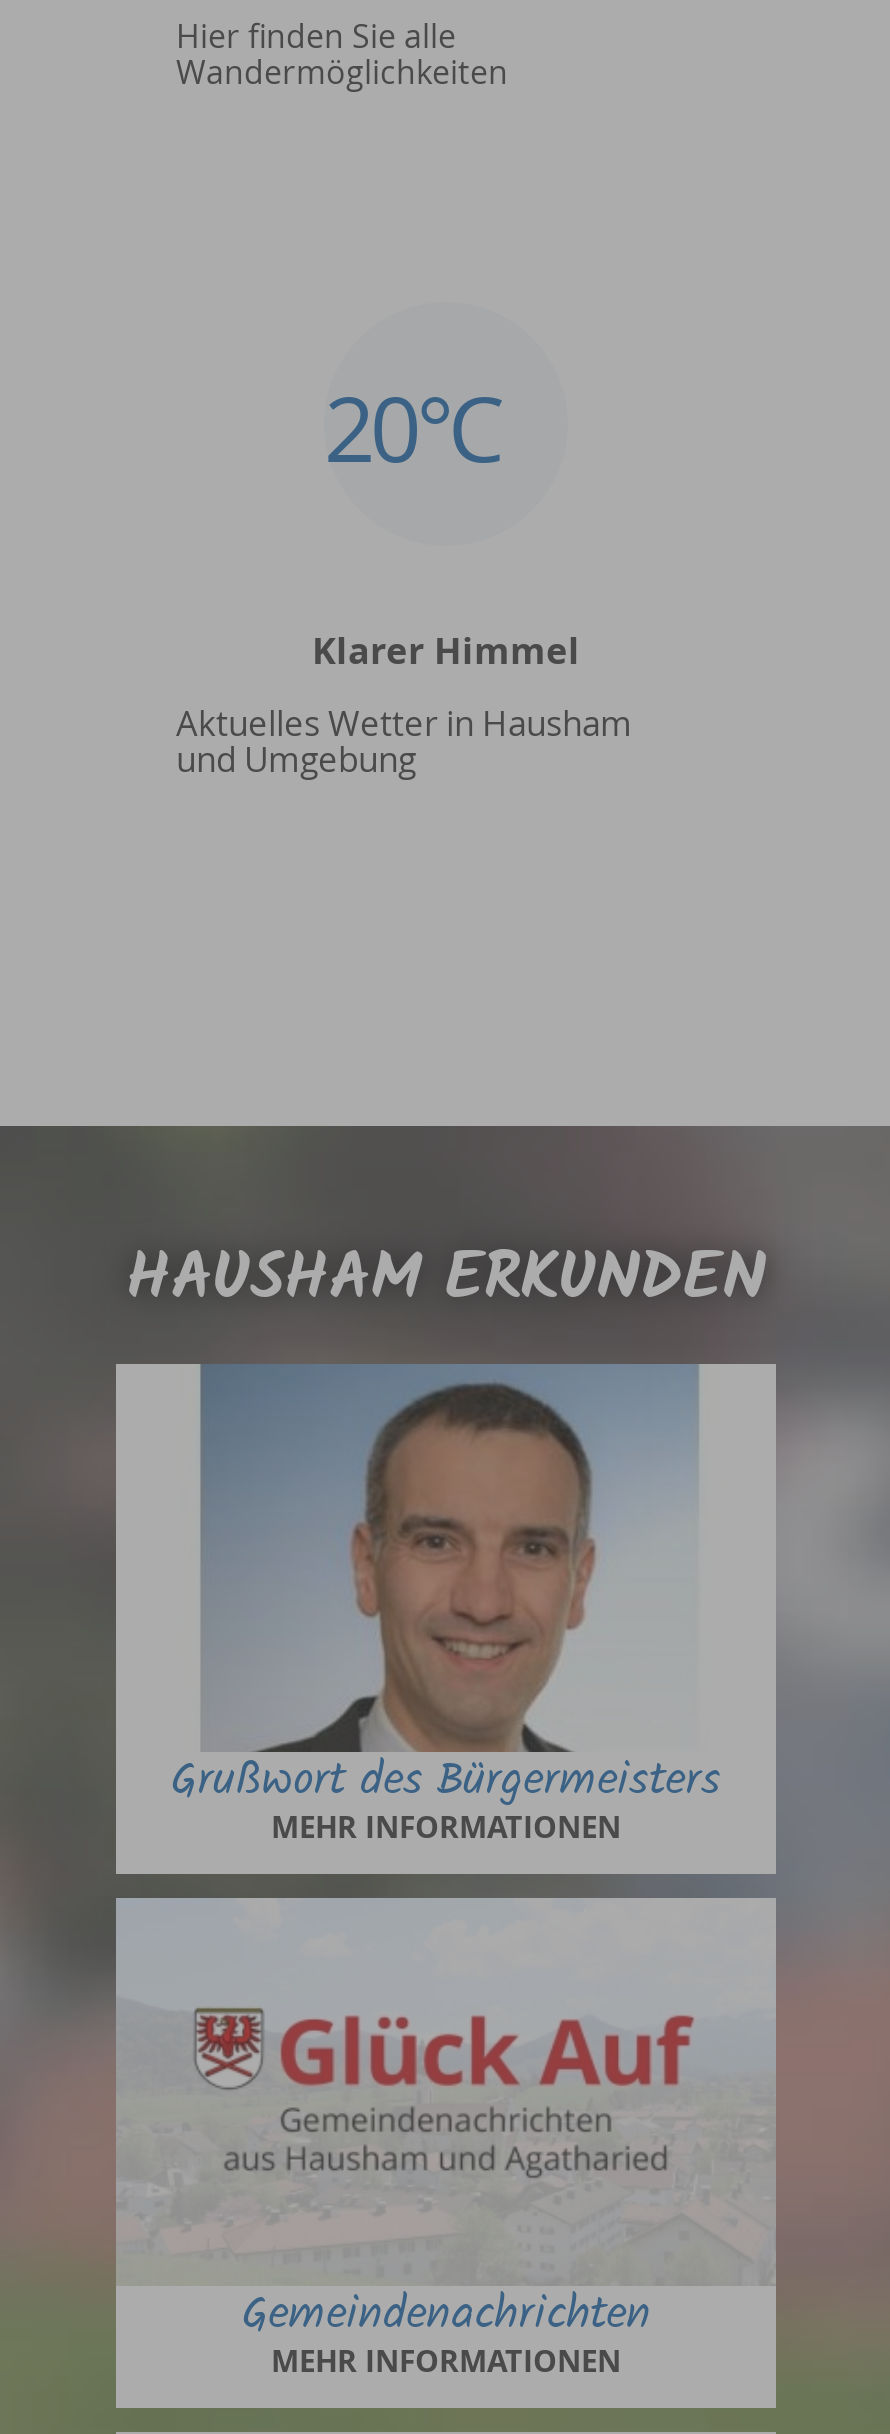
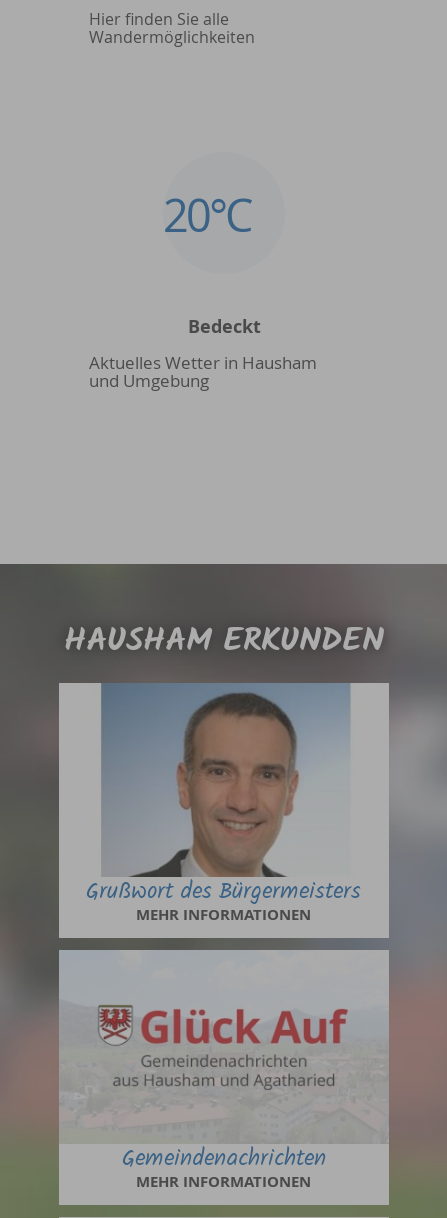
[312,626,580,676] Klarer Himmel -> [187,314,260,339] Bedeckt

